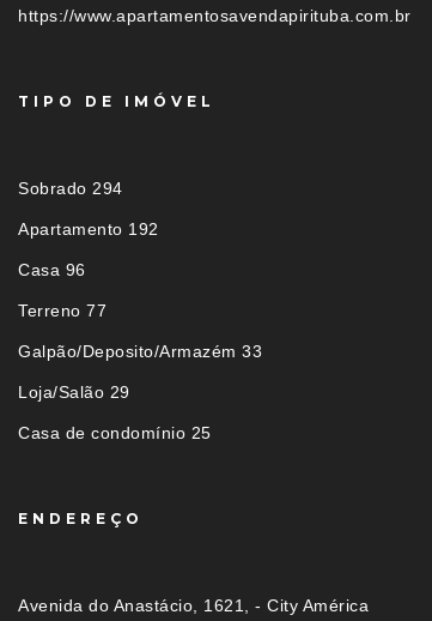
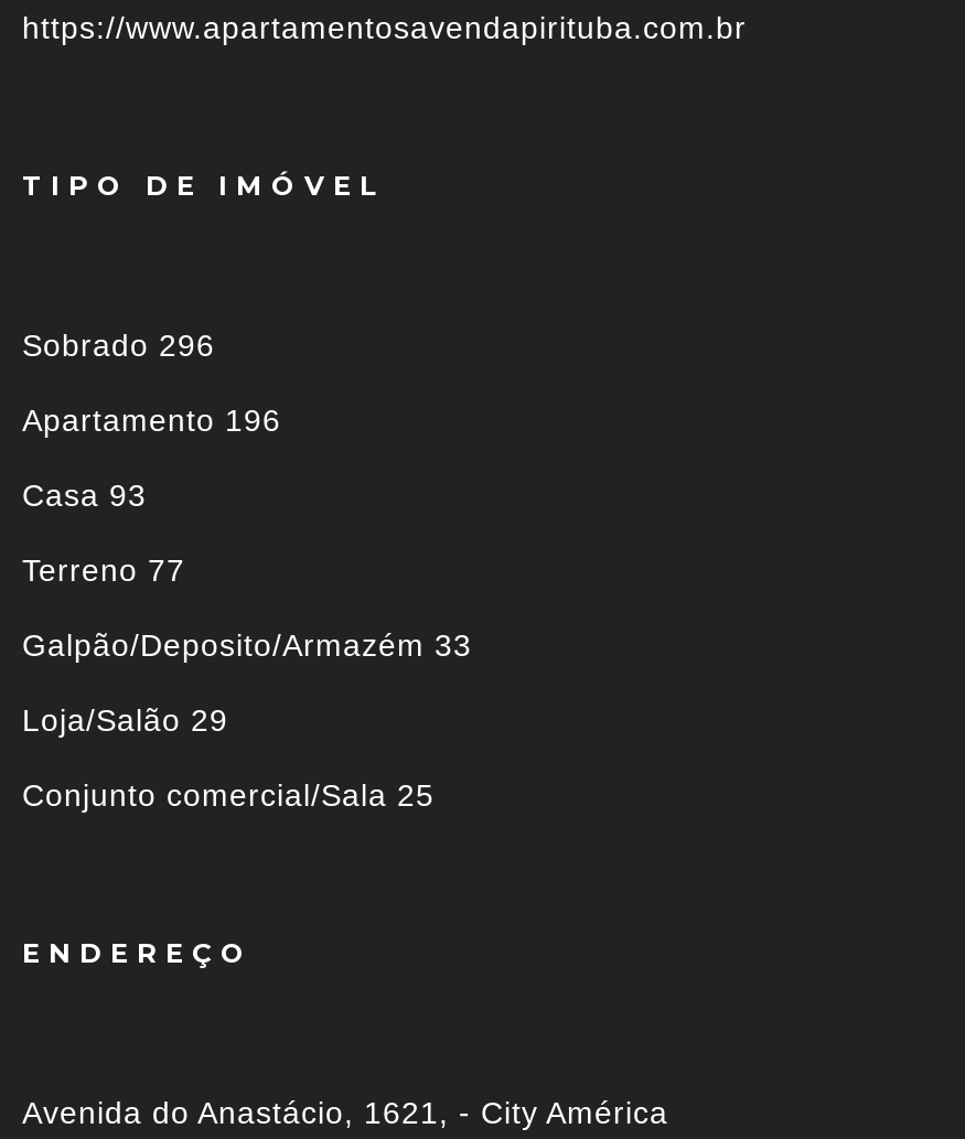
[18,178,123,198] Sobrado 294 -> [22,327,215,362] Sobrado 296
[18,219,159,238] Apartamento 192 -> [22,402,281,437] Apartamento 196
[18,260,86,279] Casa 96 -> [22,477,147,512] Casa 93
[18,423,211,442] Casa de condomínio 25 -> [22,777,435,812] Conjunto comercial/Sala 25

